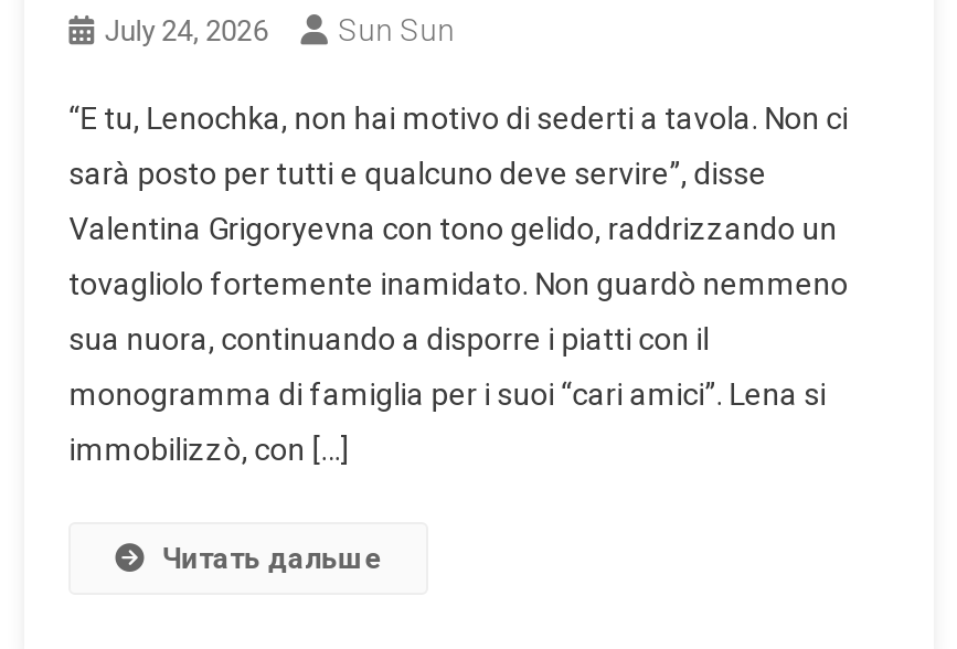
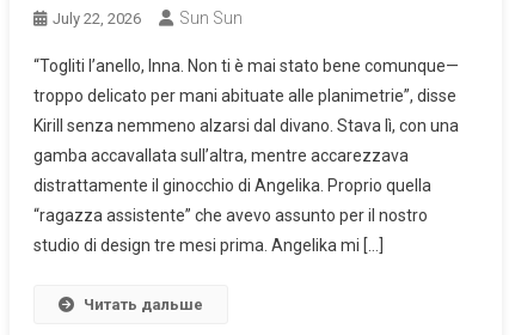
[104,14,268,47] July 24, 2026 -> [53,10,141,28] July 22, 2026
[69,100,848,136] “E tu, Lenochka, non hai motivo di sederti a tavola. Non ci -> [34,56,459,75] “Togliti l’anello, Inna. Non ti è mai stato bene comunque—
[69,156,767,191] sarà posto per tutti e qualcuno deve servire”, disse -> [34,86,457,105] troppo delicato per mani abituate alle planimetrie”, disse
[69,211,837,246] Valentina Grigoryevna con tono gelido, raddrizzando un -> [34,116,459,135] Kirill senza nemmeno alzarsi dal divano. Stava lì, con una
[69,266,848,301] tovagliolo fortemente inamidato. Non guardò nemmeno -> [34,146,409,165] gamba accavallata sull’altra, mentre accarezzava
[69,321,709,357] sua nuora, continuando a disporre i piatti con il -> [34,176,432,195] distrattamente il ginocchio di Angelika. Proprio quella
[69,376,826,412] monogramma di famiglia per i suoi “cari amici”. Lena si -> [34,206,428,225] “ragazza assistente” che avevo assunto per il nostro
[69,432,349,467] immobilizzò, con […] -> [34,236,384,255] studio di design tre mesi prima. Angelika mi […]

